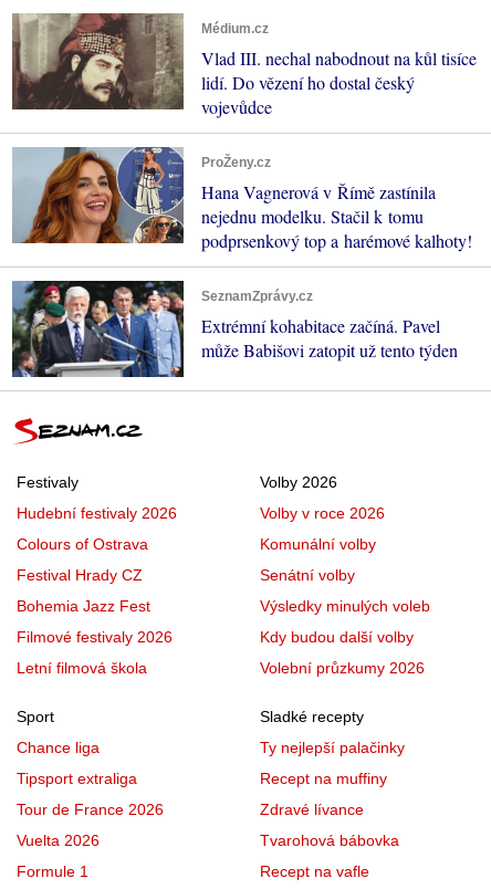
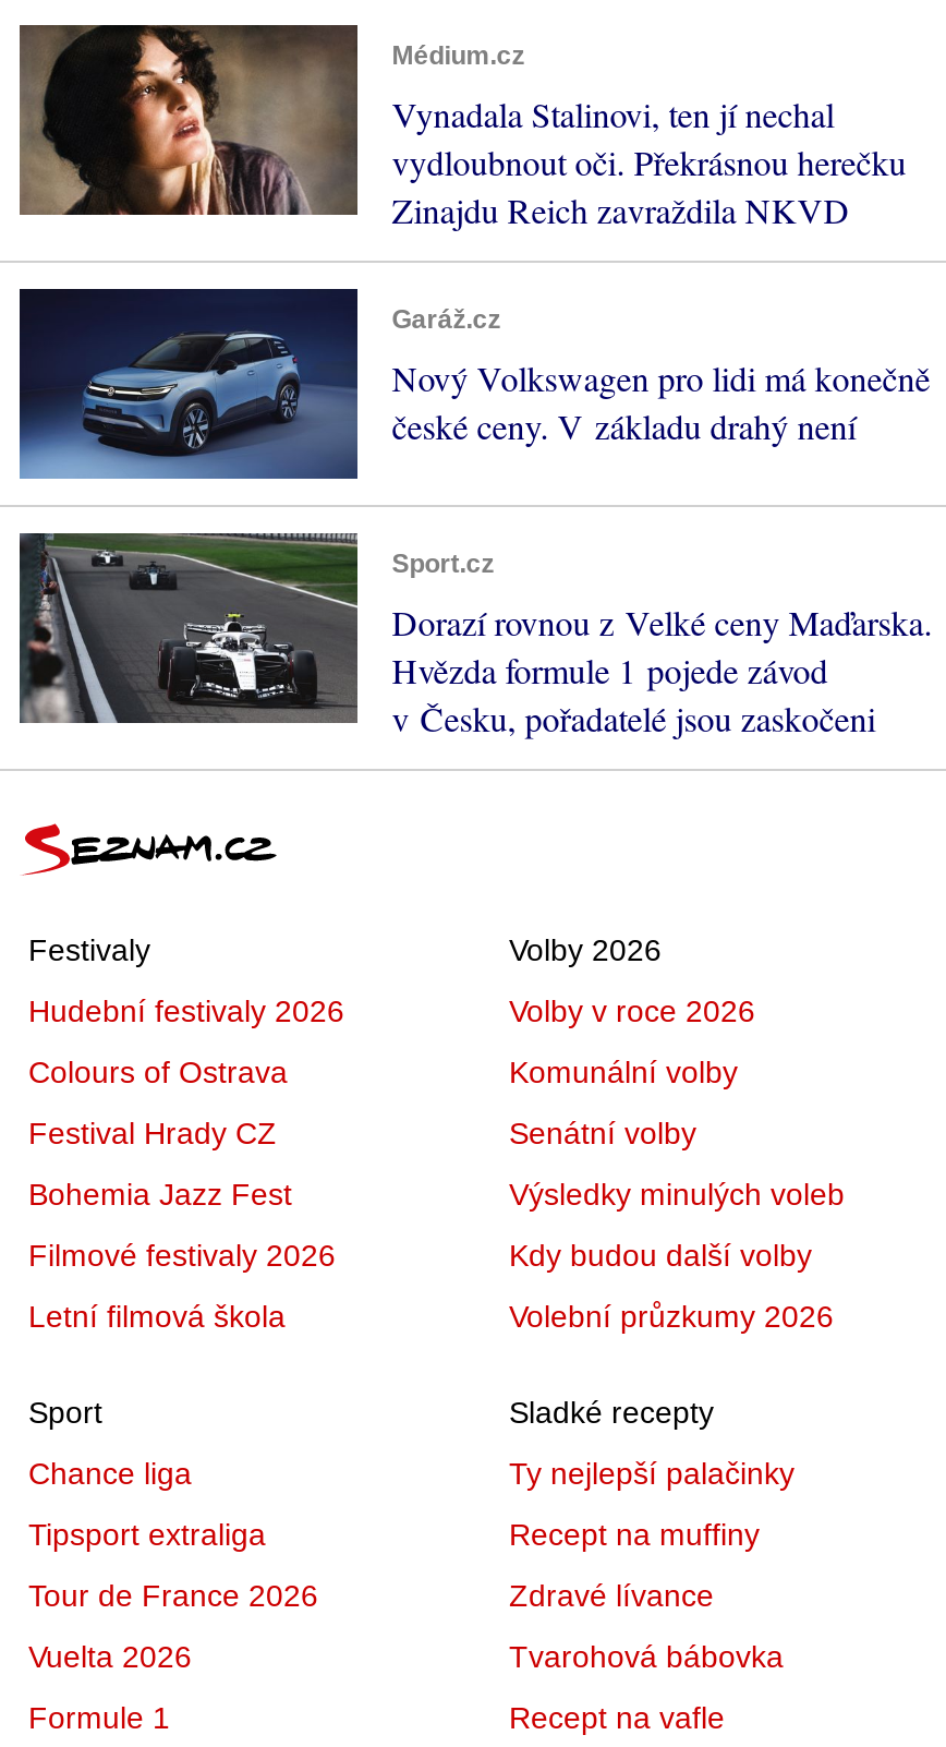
[12,13,476,118] [image] | Vlad III. nechal nabodnout na kůl tisíce | lidí. Do vězení ho dostal český | vojevůdce -> [20,24,906,233] [image] | Vynadala Stalinovi, ten jí nechal | vydloubnout oči. Překrásnou herečku | Zinajdu Reich zavraždila NKVD
[12,147,472,252] [image] | ProŽeny.cz | Hana Vagnerová v Římě zastínila | nejednu modelku. Stačil k tomu | podprsenkový top a harémové kalhoty! -> [17,288,930,482] [image] | Garáž.cz | Nový Volkswagen pro lidi má konečně | české ceny. V základu drahý není
[11,270,457,378] [image] | SeznamZprávy.cz | Extrémní kohabitace začíná. Pavel | může Babišovi zatopit už tento týden -> [17,530,932,744] [image] | Sport.cz | Dorazí rovnou z Velké ceny Maďarska. | Hvězda formule 1 pojede závod | v Česku, pořadatelé jsou zaskočeni

